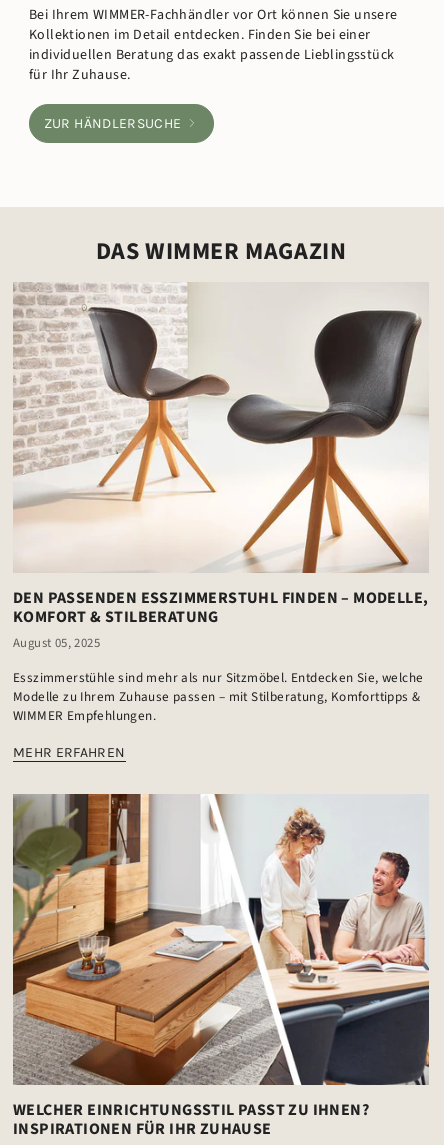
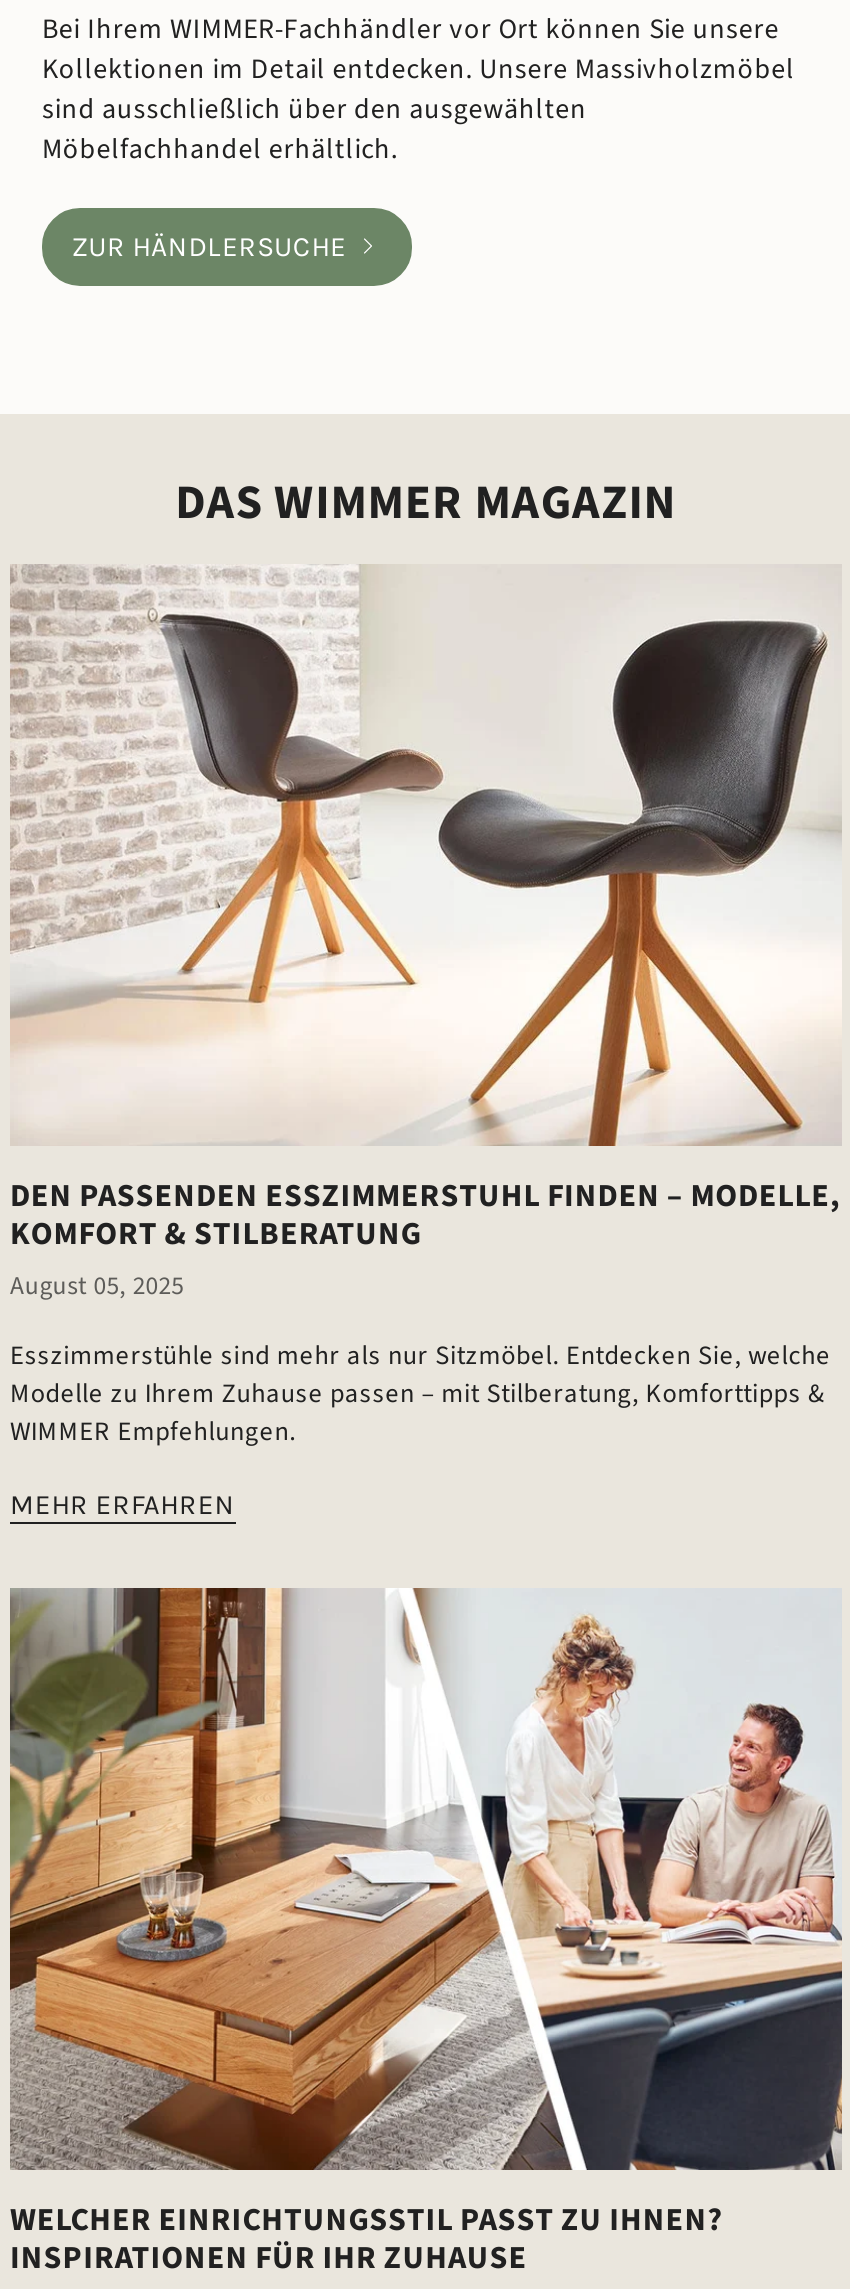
[29,25,394,85] Kollektionen im Detail entdecken. Finden Sie bei einer | individuellen Beratung das exakt passende Lieblingsstück | für Ihr Zuhause. -> [42,51,795,171] Kollektionen im Detail entdecken. Unsere Massivholzmöbel | sind ausschließlich über den ausgewählten | Möbelfachhandel erhältlich.

